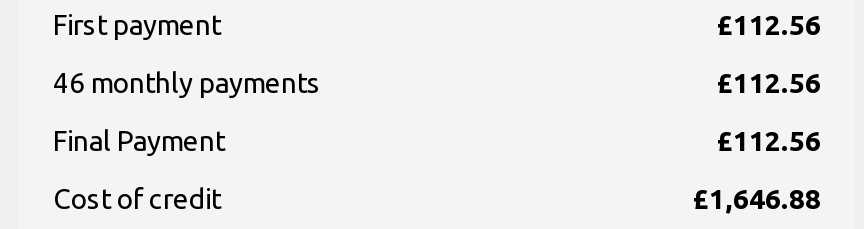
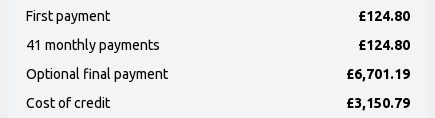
[717,9,821,41] £112.56 -> [358,8,410,24] £124.80
[53,67,821,99] 46 monthly payments | £112.56 -> [26,37,410,53] 41 monthly payments | £124.80
[53,125,821,157] Final Payment | £112.56 -> [26,66,410,82] Optional final payment | £6,701.19
[693,183,821,215] £1,646.88 -> [346,95,410,111] £3,150.79

